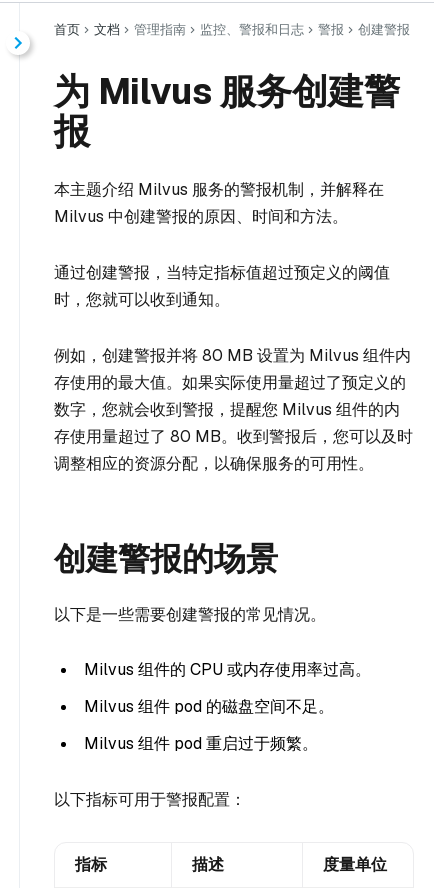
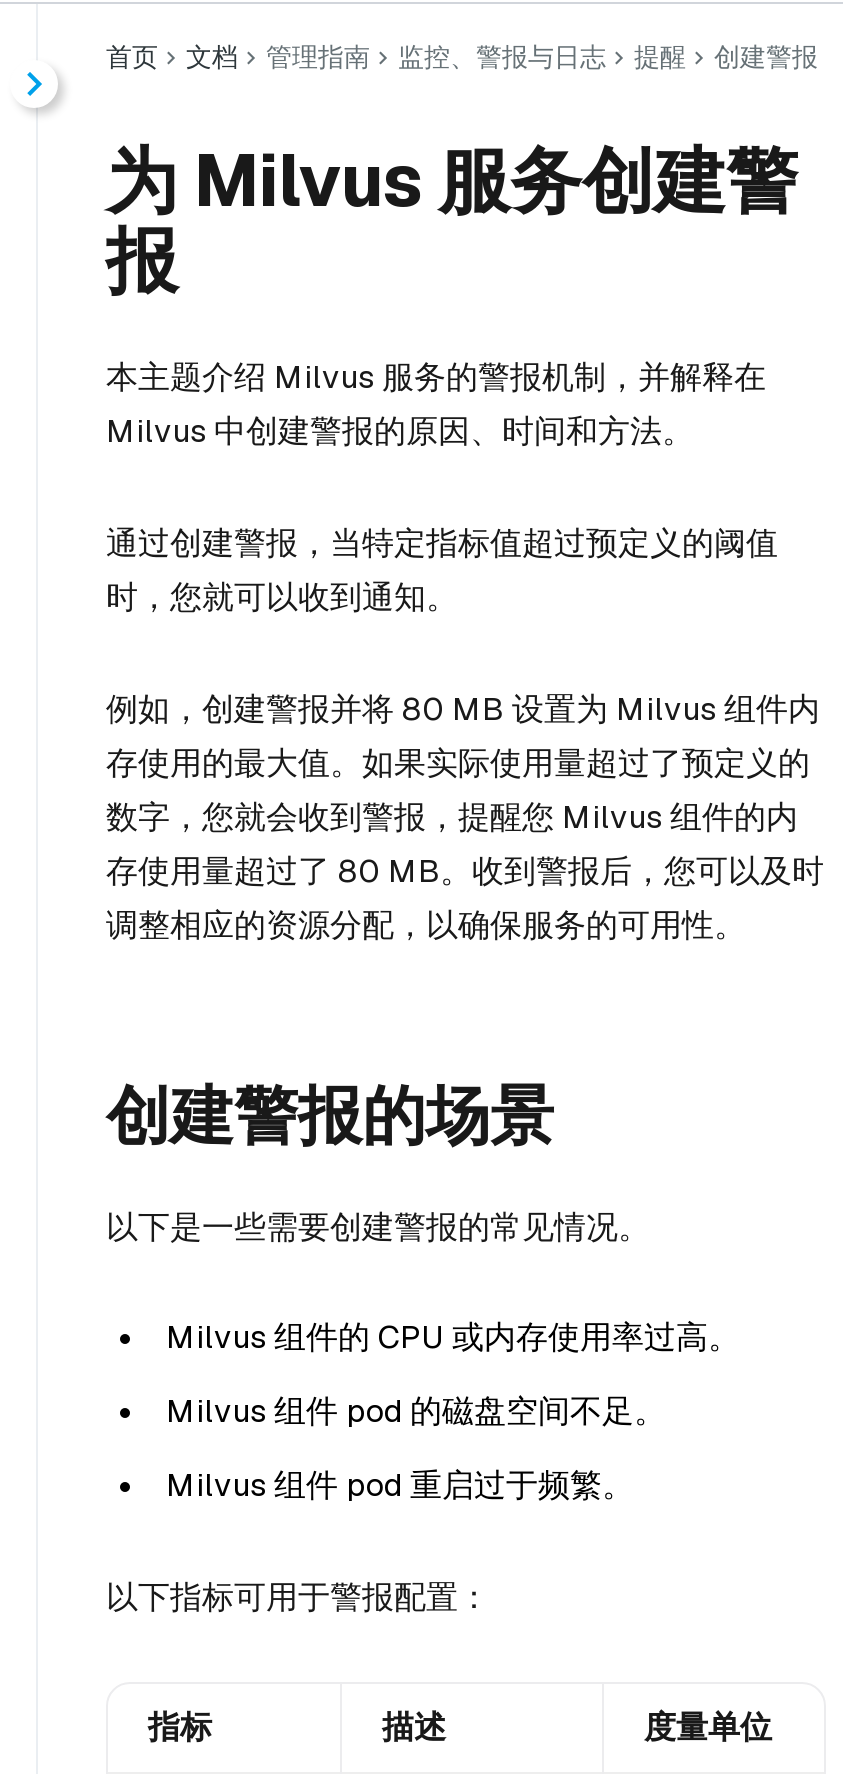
[200,21,344,38] 监控、警报和日志 | 警报 -> [398,40,686,74] 监控、警报与日志 | 提醒

